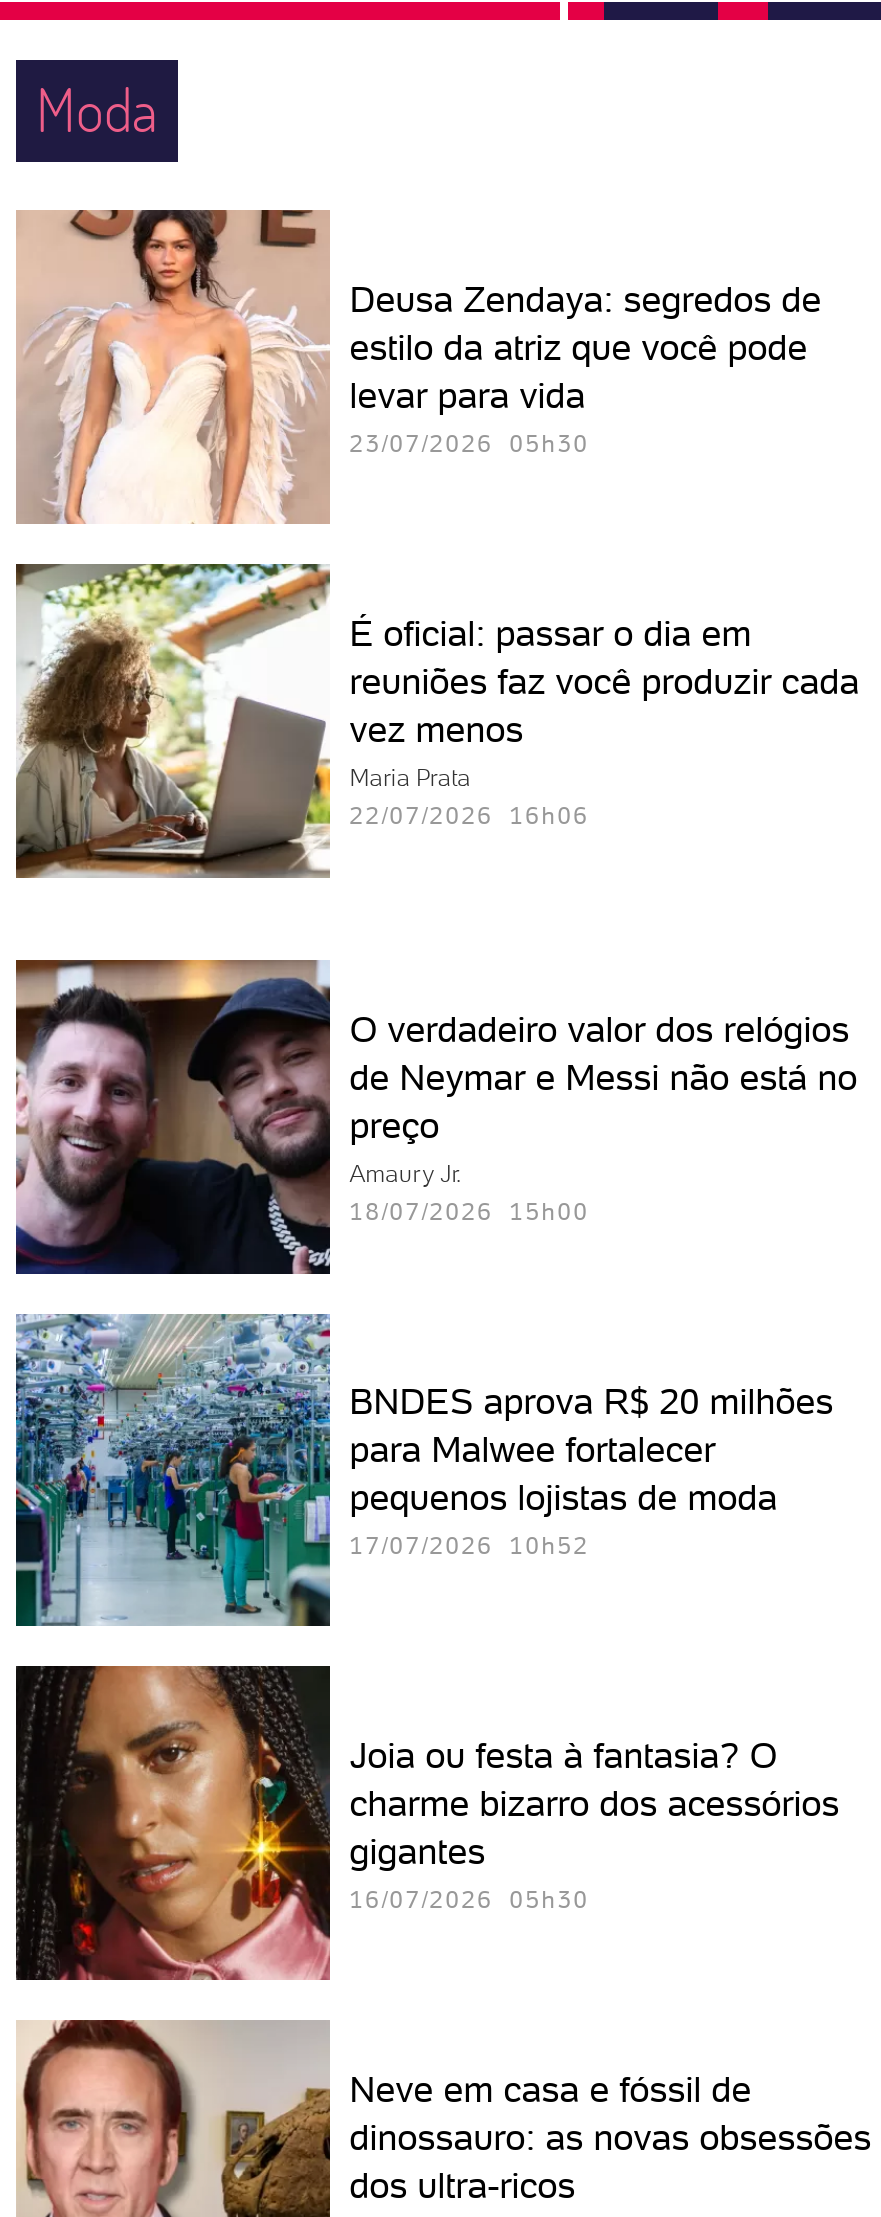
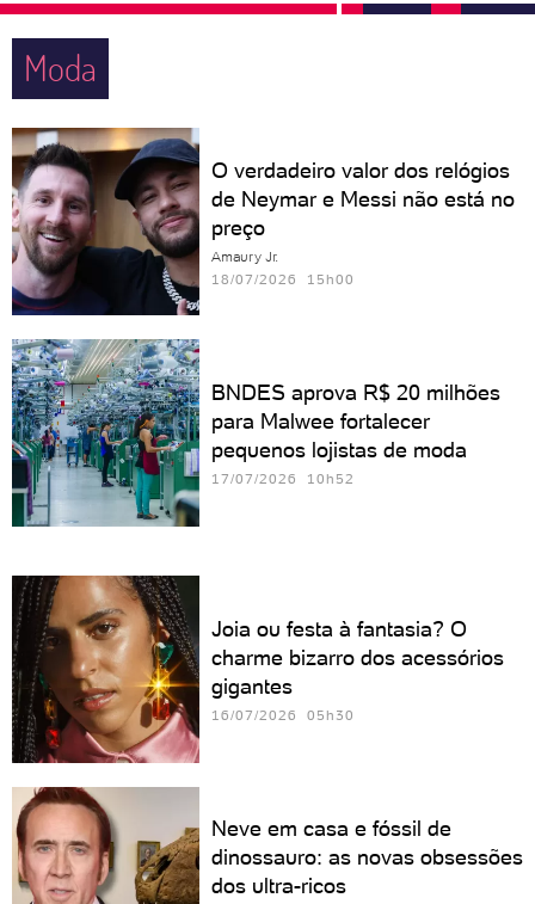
[16,208,822,524] [image] | Deusa Zendaya: segredos de | estilo da atriz que você pode | levar para vida | 23/07/2026 05h30 -> none
[14,562,860,880] [image] | É oficial: passar o dia em | reuniões faz você produzir cada | vez menos | Maria Prata | 22/07/2026 16h06 -> none
moved [12,956,858,1561] -> [10,125,514,487]: [image] | O verdadeiro valor dos relógios | de Neymar e Messi não está no | ... | pequenos lojistas de moda | 17/07/2026 10h52

